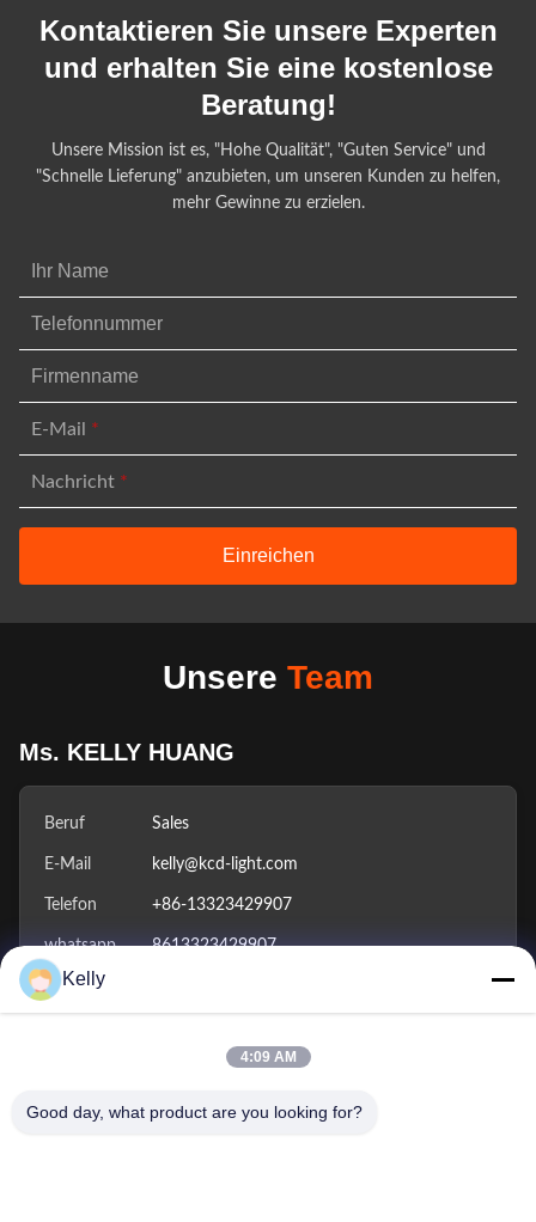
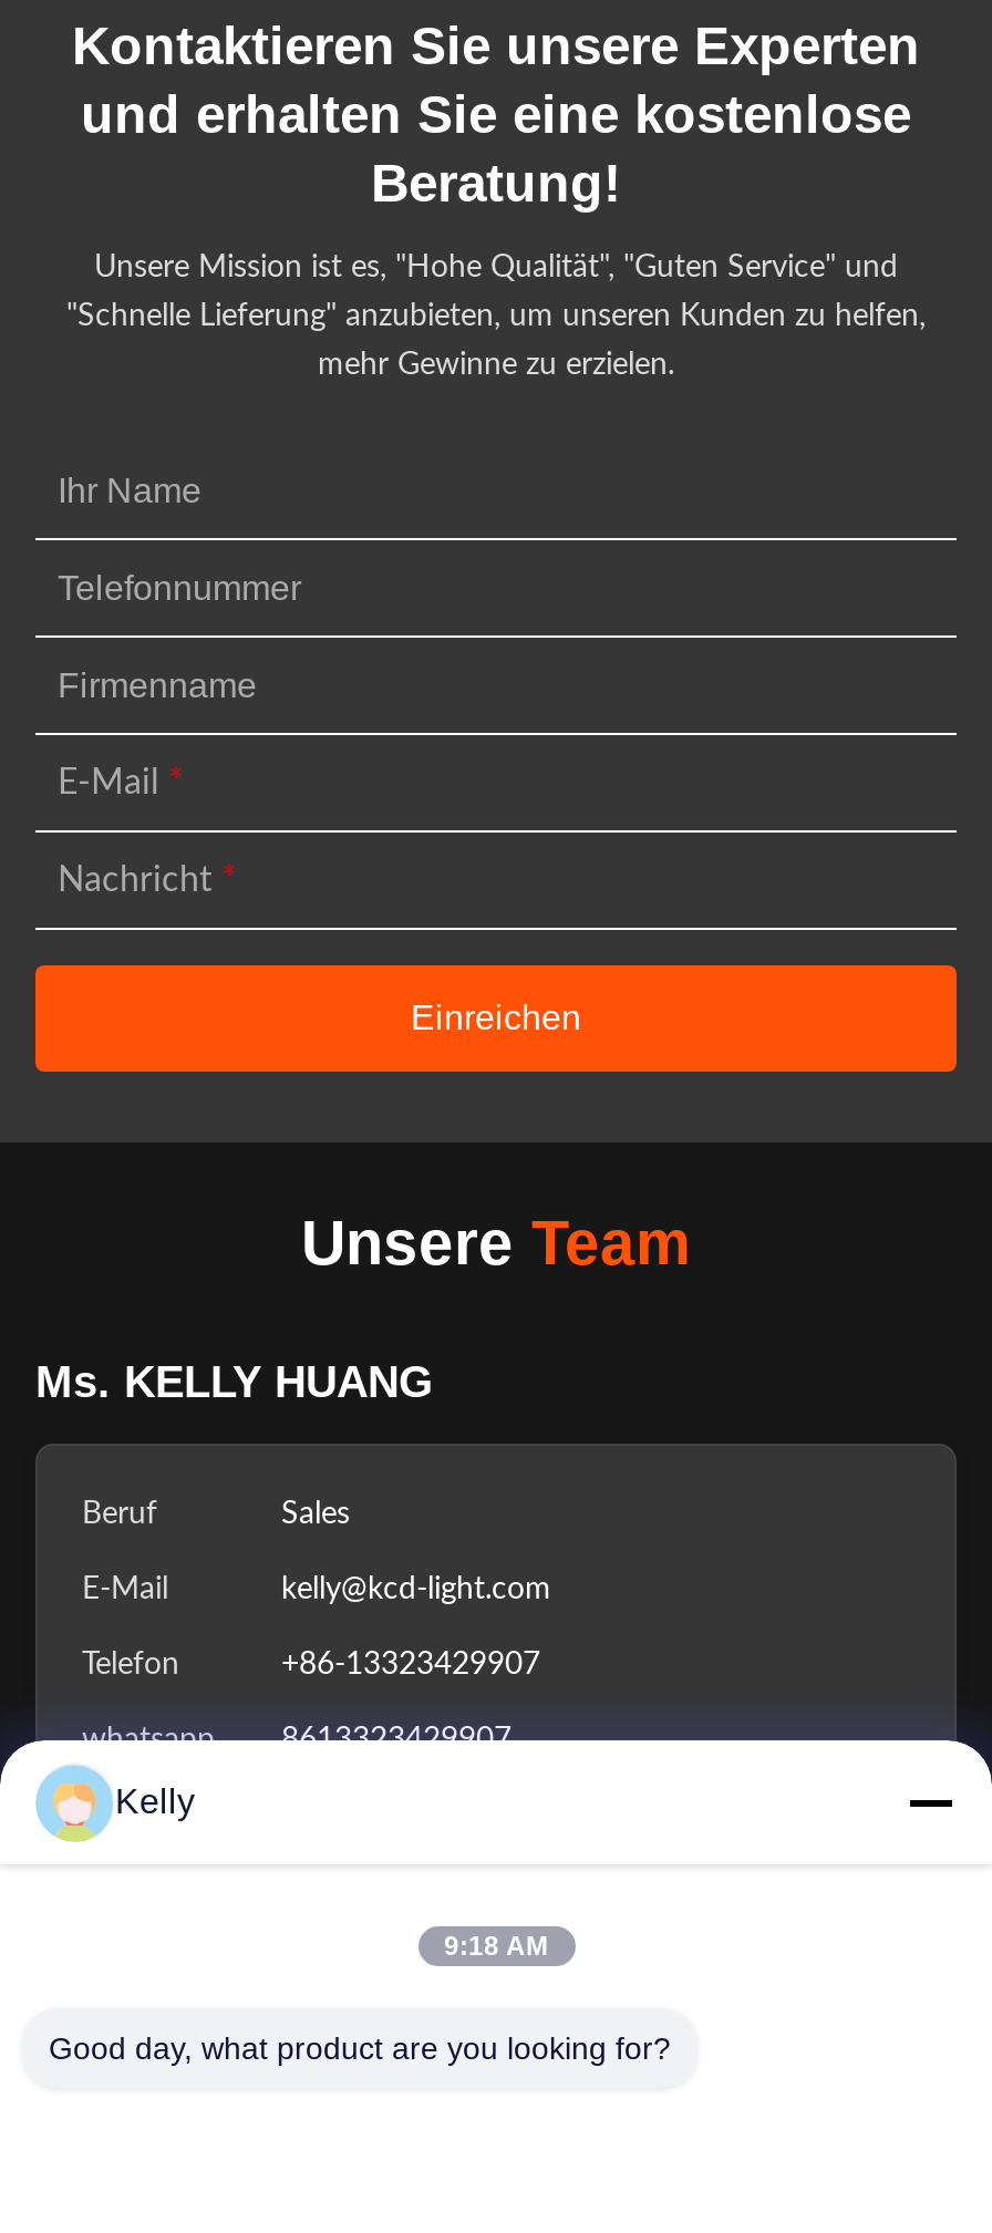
[240,1049,296,1065] 4:09 AM -> [444,1931,548,1962] 9:18 AM

